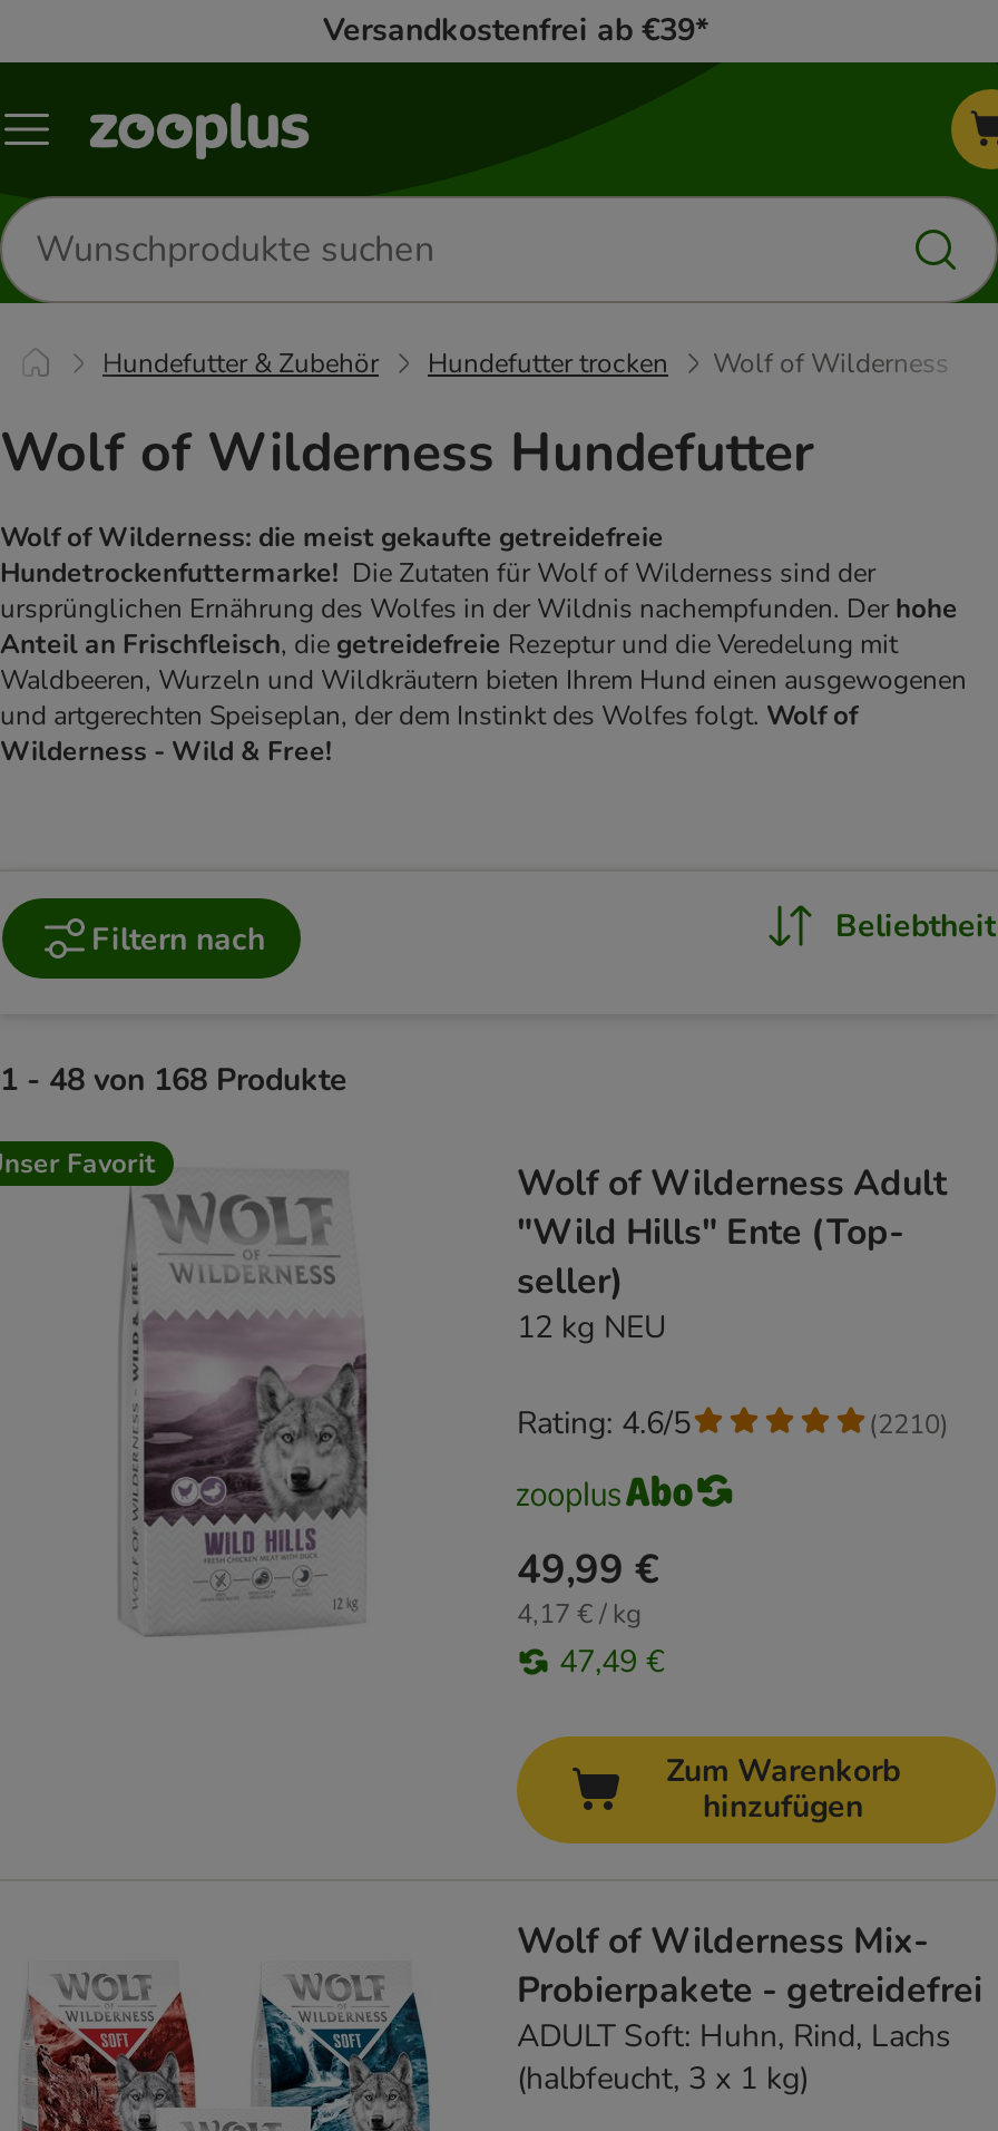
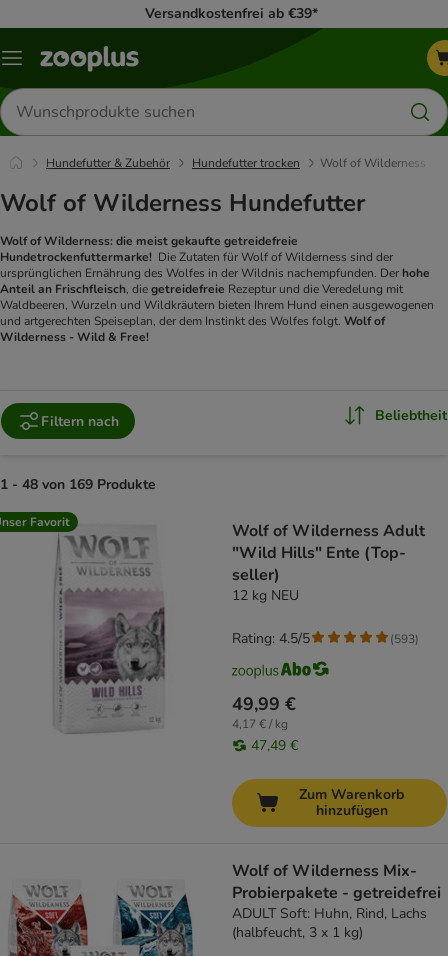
[0,1059,348,1101] 1 - 48 von 168 Produkte -> [0,475,156,494] 1 - 48 von 169 Produkte
[517,1402,691,1445] Rating: 4.6/5 -> [232,629,310,648] Rating: 4.5/5
[869,1406,949,1441] (2210) -> [390,631,419,647] (593)

